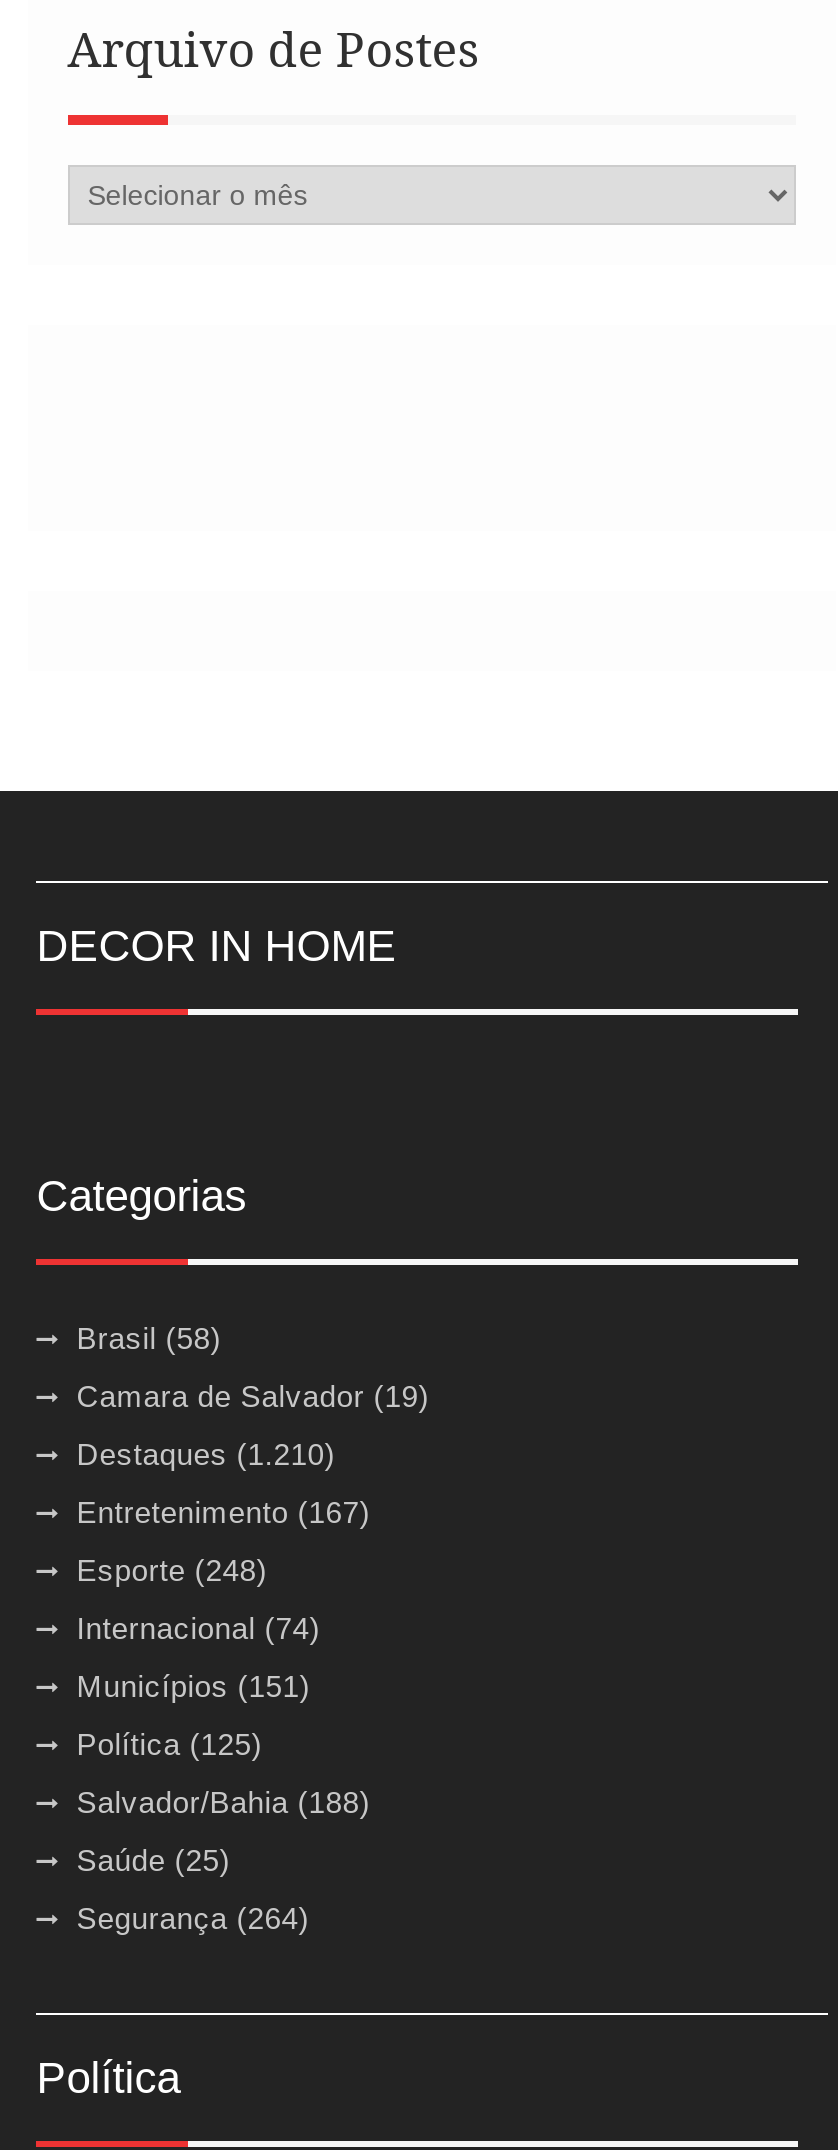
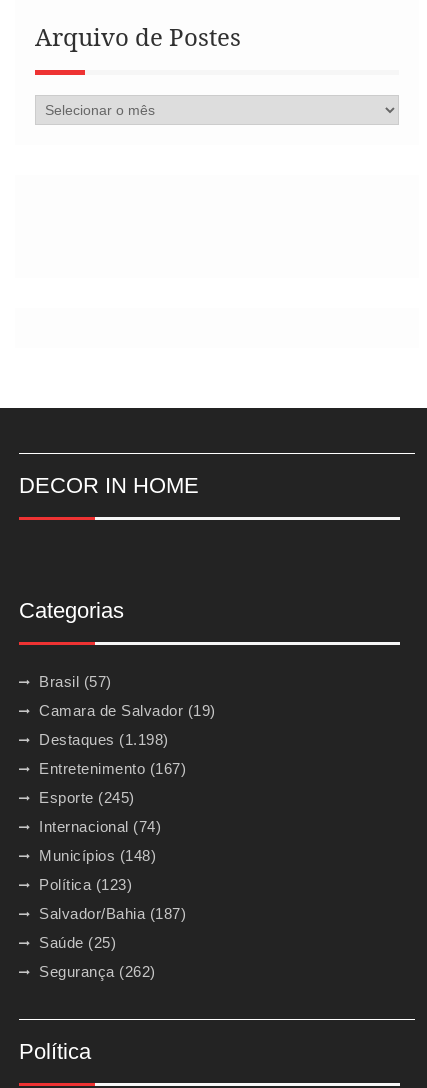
[77,1320,222,1354] Brasil (58) -> [39,672,112,689] Brasil (57)
[77,1436,336,1470] Destaques (1.210) -> [39,730,169,747] Destaques (1.198)
[77,1552,268,1586] Esporte (248) -> [39,788,135,805] Esporte (245)
[77,1668,311,1702] Municípios (151) -> [39,846,156,863] Municípios (148)
[77,1726,263,1760] Política (125) -> [39,875,132,892] Política (123)
[77,1784,371,1818] Salvador/Bahia (188) -> [39,904,186,921] Salvador/Bahia (187)
[77,1900,310,1934] Segurança (264) -> [39,962,156,979] Segurança (262)

